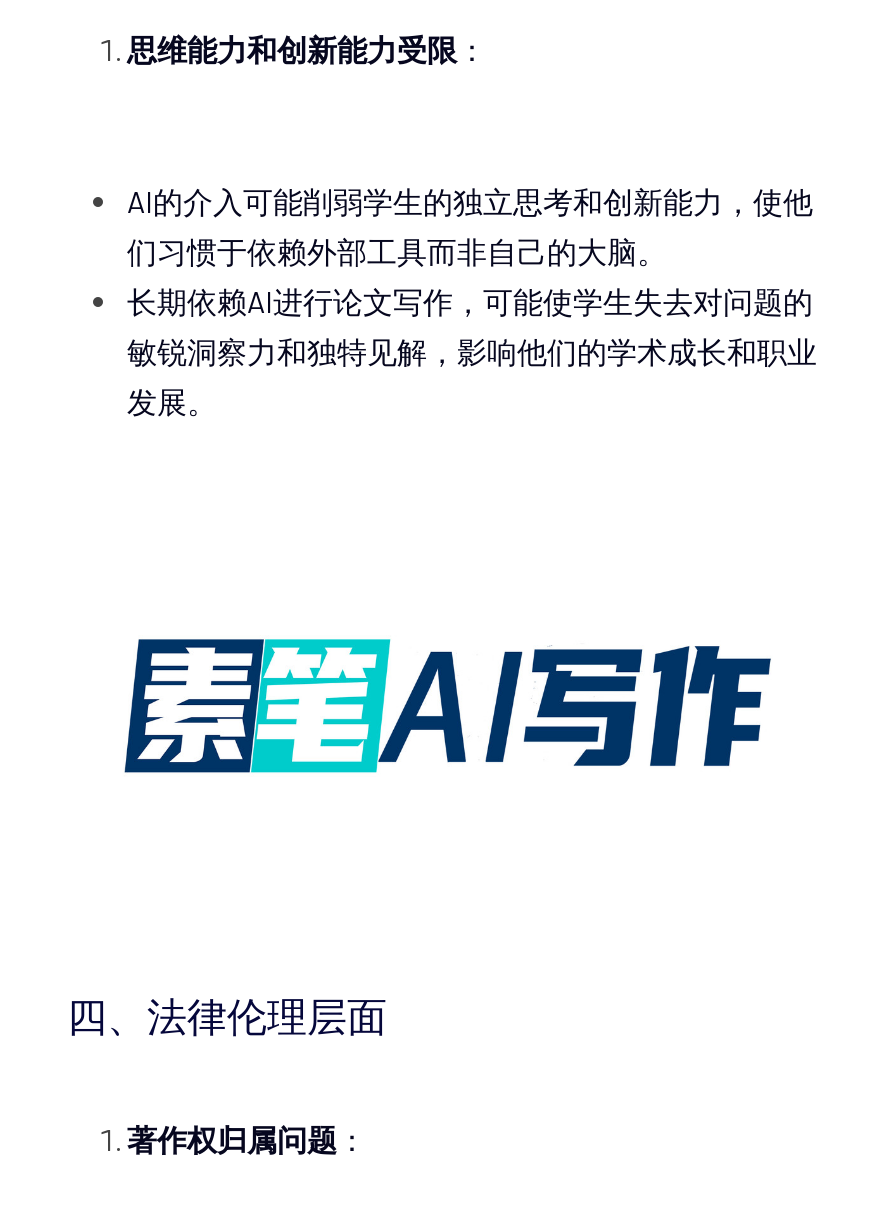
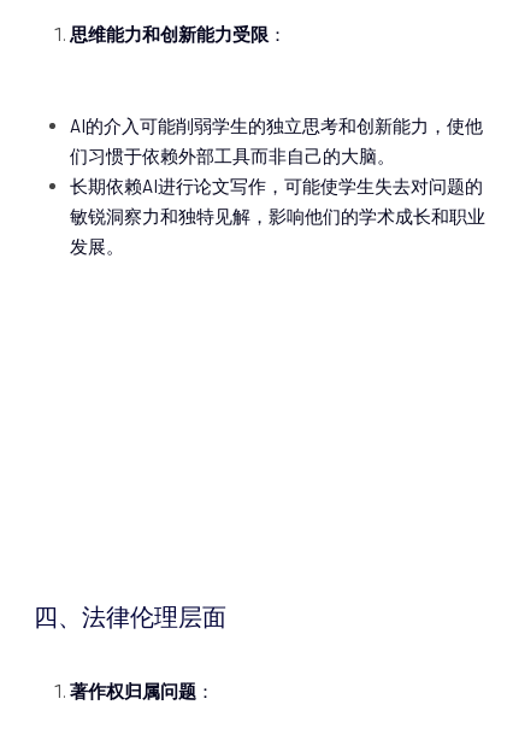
[123,637,467,775] [image] -> none
[483,643,773,767] [image] -> none

